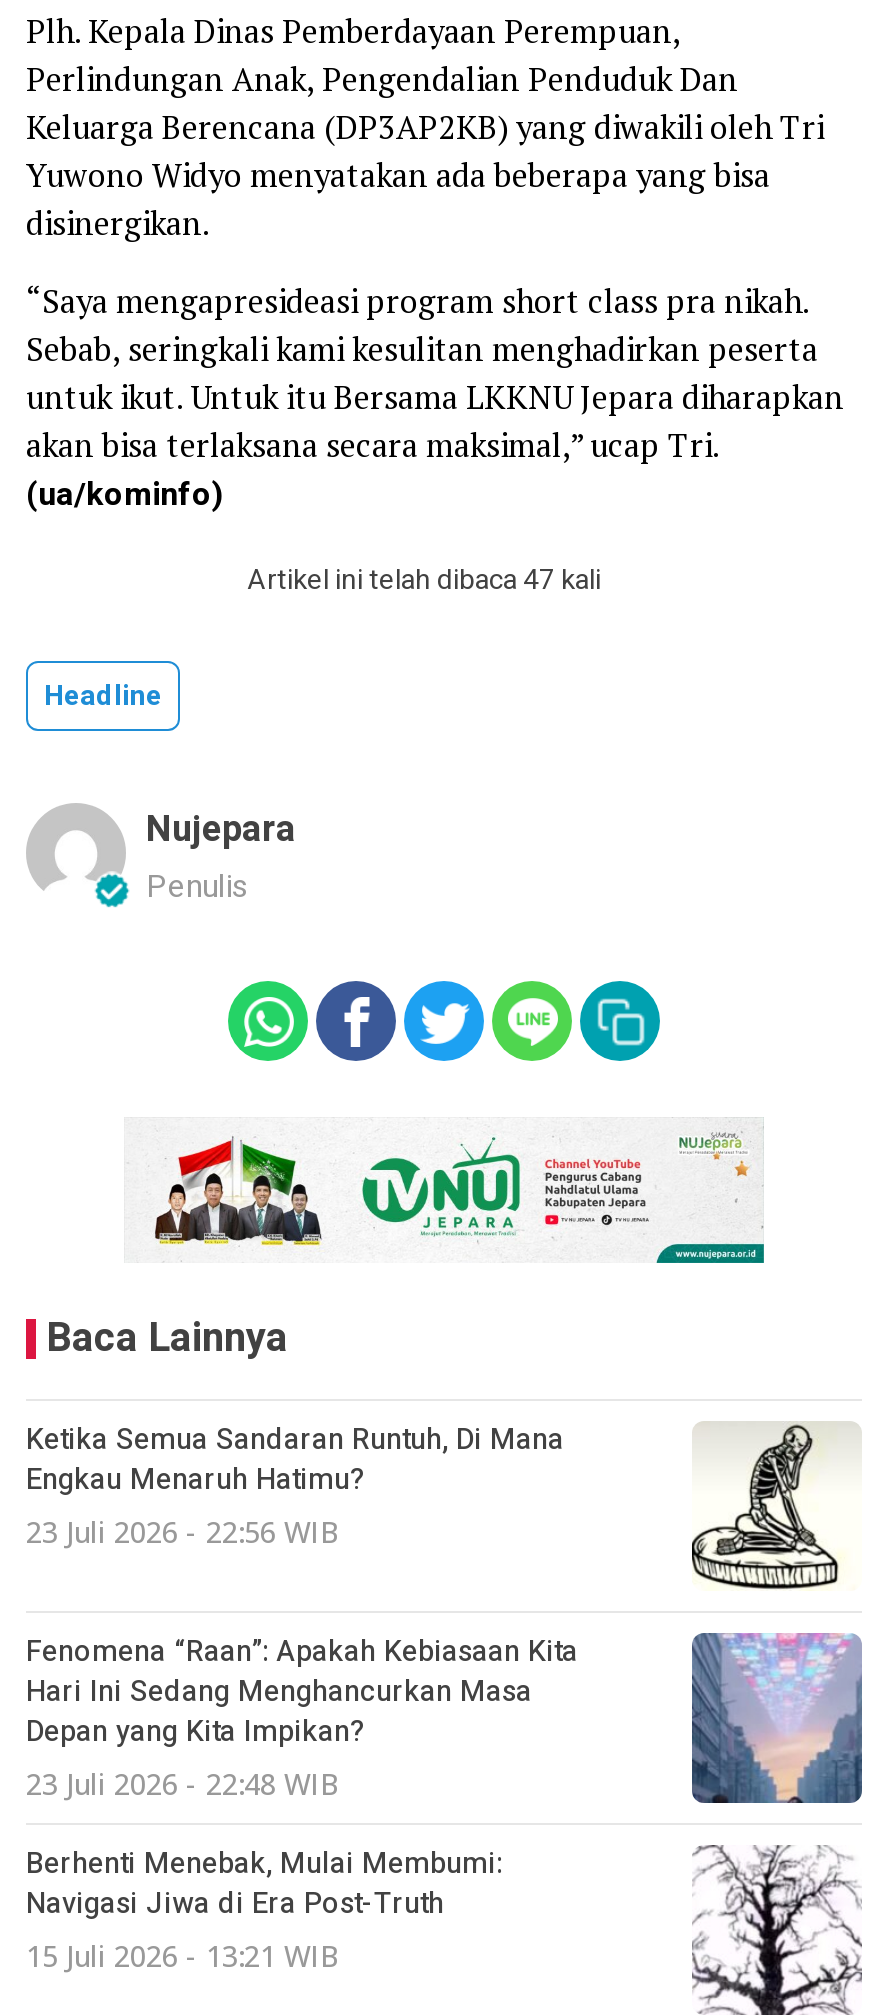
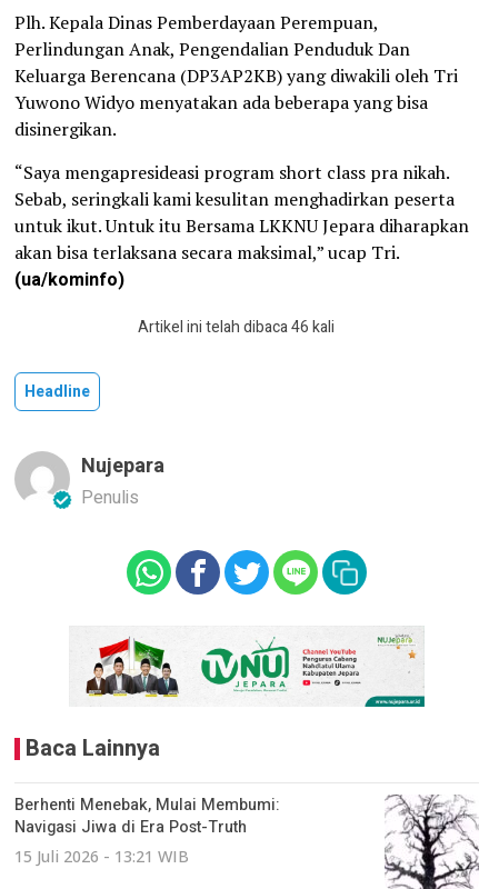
[247,559,601,601] Artikel ini telah dibaca 47 kali -> [137,315,334,339] Artikel ini telah dibaca 46 kali
[26,1418,578,1802] Ketika Semua Sandaran Runtuh, Di Mana | Engkau Menaruh Hatimu? | 23 Juli 2026 - 22:56 WIB | Fenomena “Raan”: Apakah Kebiasaan Kita | Hari Ini Sedang Menghancurkan Masa | Depan yang Kita Impikan? | 23 Juli 2026 - 22:48 WIB -> none
[690,1421,860,1601] [image] -> none
[690,1631,864,1805] [image] -> none

